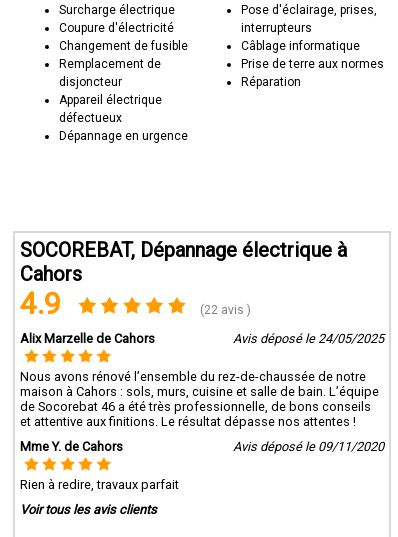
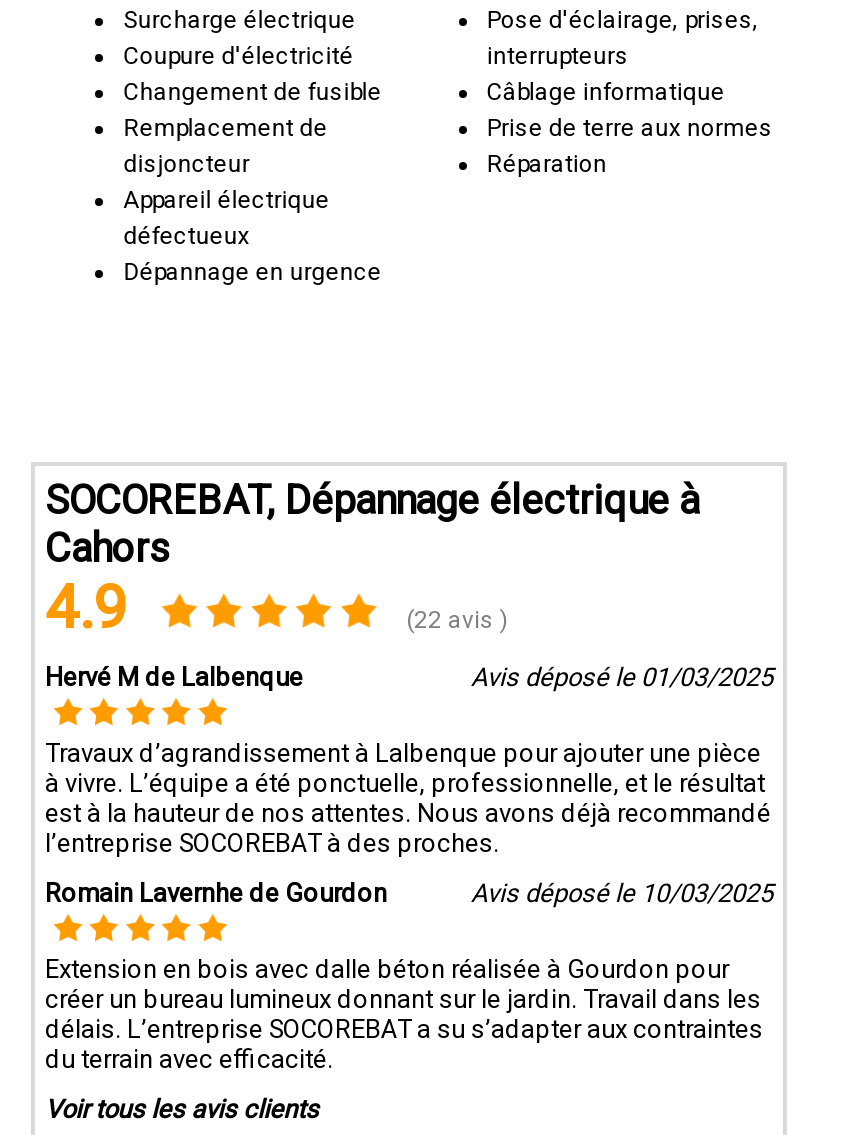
[20,331,384,346] Alix Marzelle de Cahors | Avis déposé le 24/05/2025 -> [45,662,773,692] Hervé M de Lalbenque | Avis déposé le 01/03/2025
[20,369,379,429] Nous avons rénové l’ensemble du rez-de-chaussée de notre | maison à Cahors : sols, murs, cuisine et salle de bain. L’équipe | de Socorebat 46 a été très professionnelle, de bons conseils | et attentive aux finitions. Le résultat dépasse nos attentes ! -> [45,738,771,858] Travaux d’agrandissement à Lalbenque pour ajouter une pièce | à vivre. L’équipe a été ponctuelle, professionnelle, et le résultat | est à la hauteur de nos attentes. Nous avons déjà recommandé | l’entreprise SOCOREBAT à des proches.
[20,439,384,454] Mme Y. de Cahors | Avis déposé le 09/11/2020 -> [45,878,773,908] Romain Lavernhe de Gourdon | Avis déposé le 10/03/2025
[20,477,179,492] Rien à redire, travaux parfait -> [45,954,763,1074] Extension en bois avec dalle béton réalisée à Gourdon pour | créer un bureau lumineux donnant sur le jardin. Travail dans les | délais. L’entreprise SOCOREBAT a su s’adapter aux contraintes | du terrain avec efficacité.

